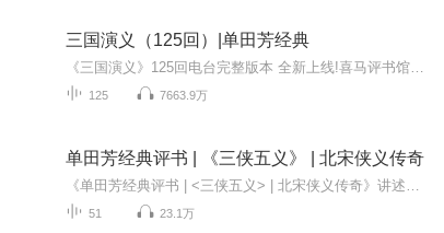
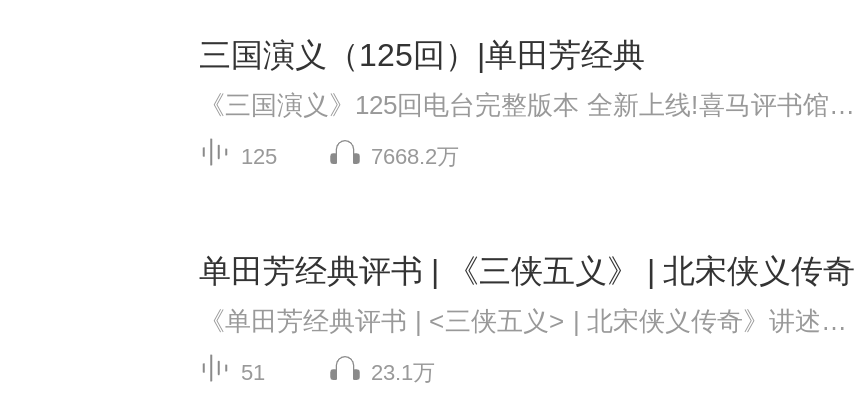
[160,88,208,102] 7663.9万 -> [371,144,459,168] 7668.2万

